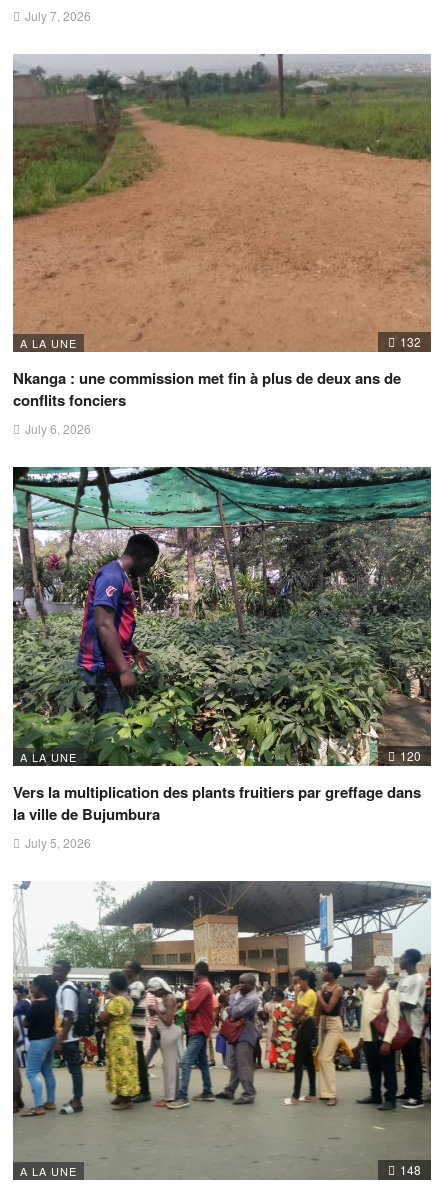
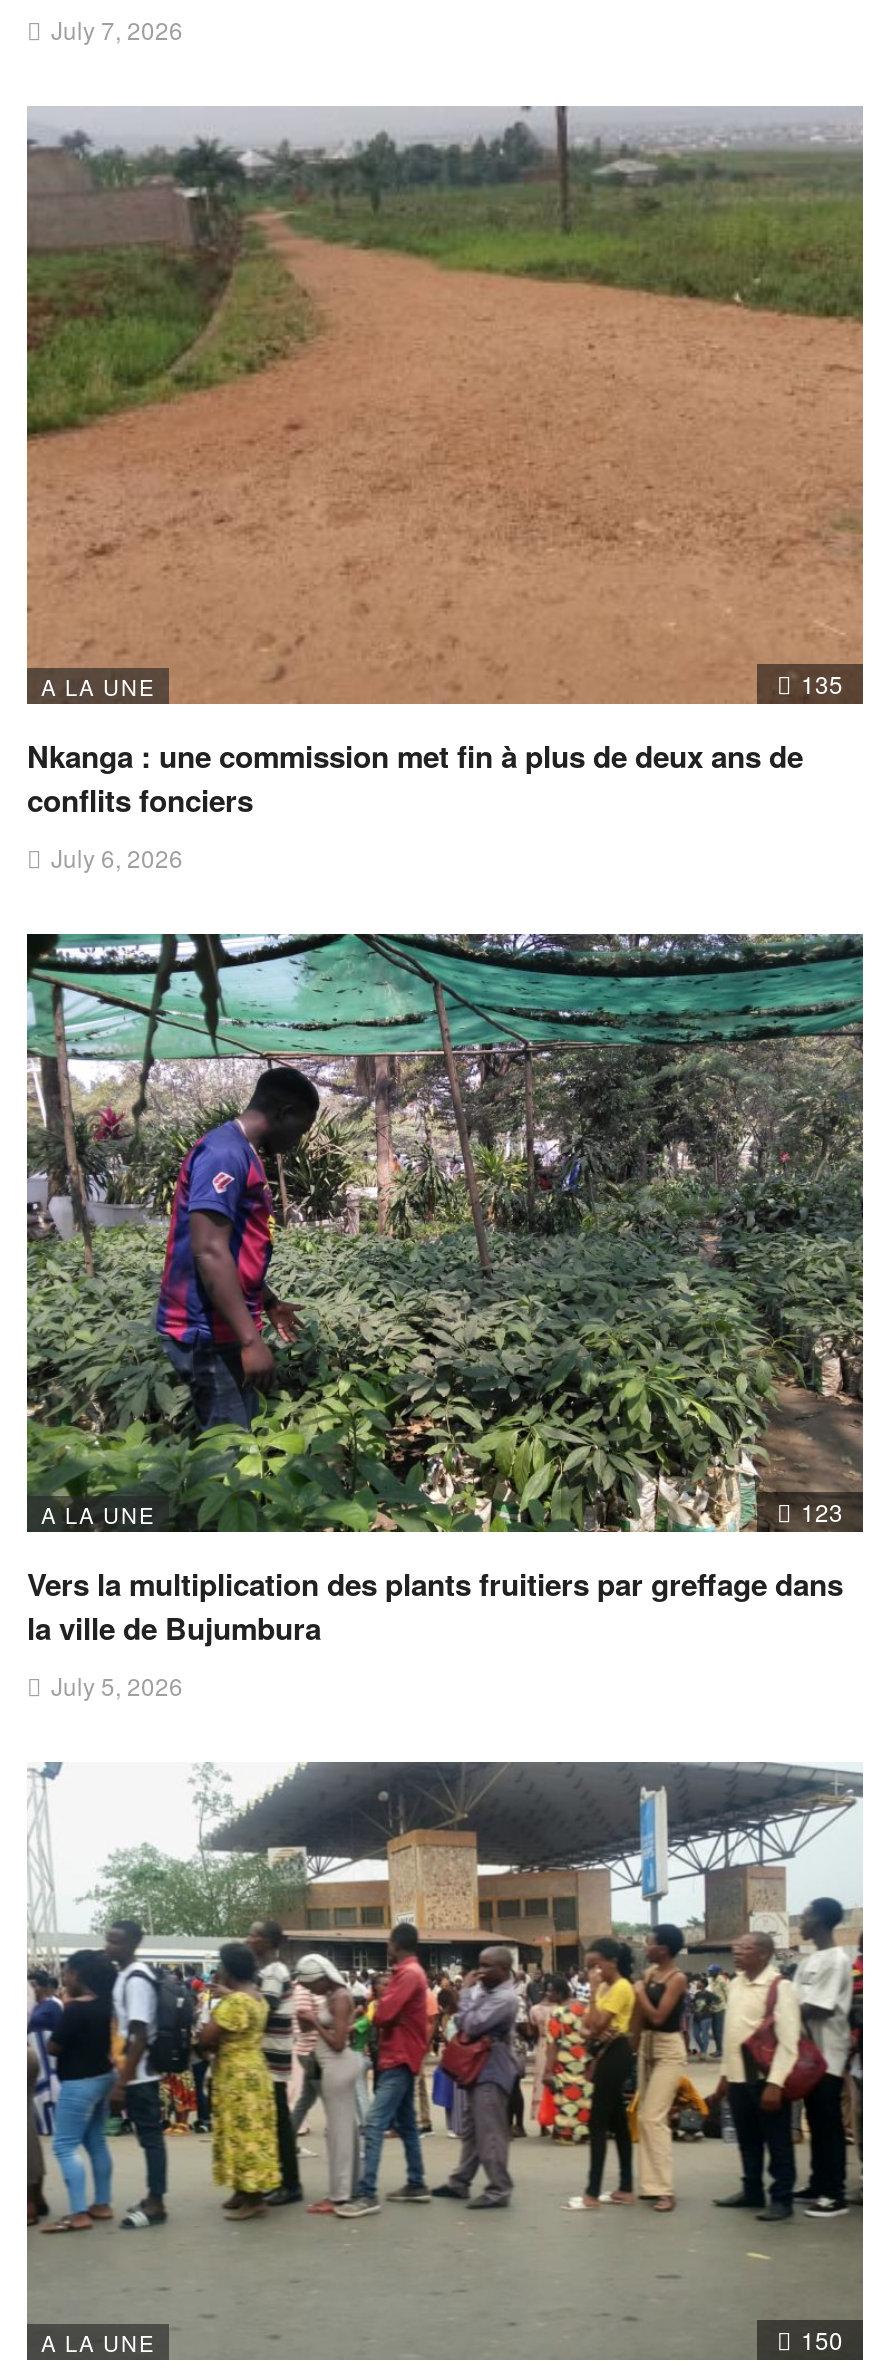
[400,333,421,350] 132 -> [801,667,843,701] 135
[400,747,421,764] 120 -> [801,1495,843,1529] 123
[400,1161,421,1178] 148 -> [801,2322,843,2356] 150

